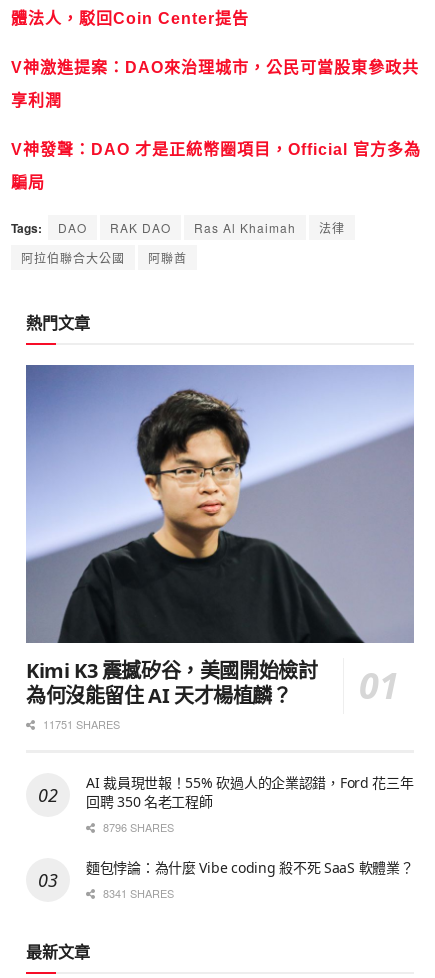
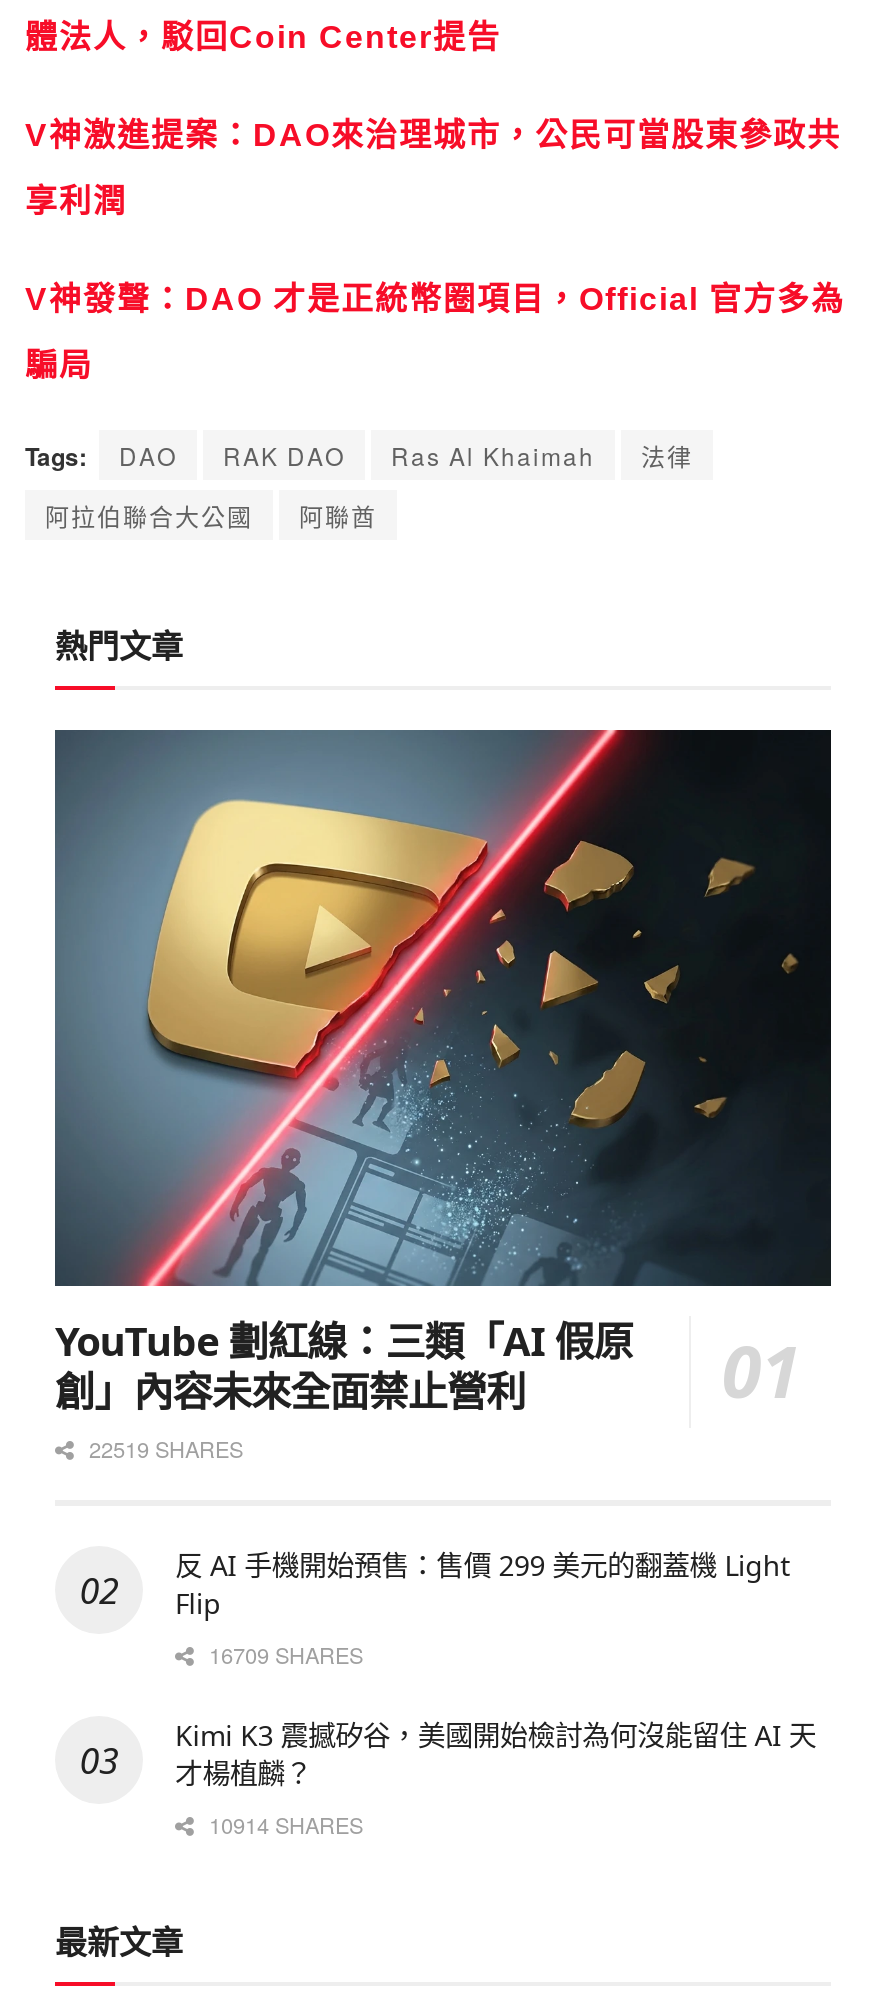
[26,365,414,732] [image] | Kimi K3 震撼矽谷，美國開始檢討 | 為何沒能留住 AI 天才楊植麟？ | 11751 SHARES -> [53,728,833,1463] [image] | YouTube 劃紅線：三類「AI 假原 | 創」內容未來全面禁止營利 | 22519 SHARES
[86,773,414,835] AI 裁員現世報！55% 砍過人的企業認錯，Ford 花三年 | 回聘 350 名老工程師 | 8796 SHARES -> [175,1545,790,1669] 反 AI 手機開始預售：售價 299 美元的翻蓋機 Light | Flip | 16709 SHARES
[86,858,413,901] 麵包悖論：為什麼 Vibe coding 殺不死 SaaS 軟體業？ | 8341 SHARES -> [175,1715,816,1839] Kimi K3 震撼矽谷，美國開始檢討為何沒能留住 AI 天 | 才楊植麟？ | 10914 SHARES

